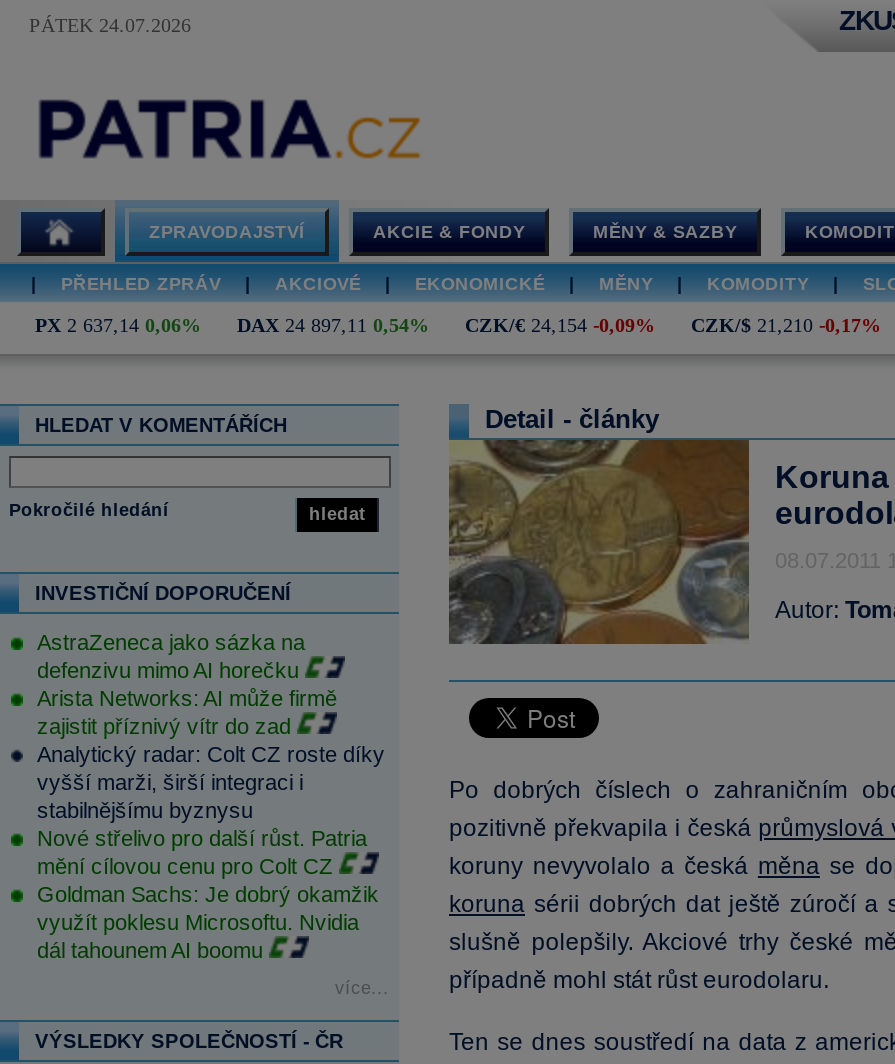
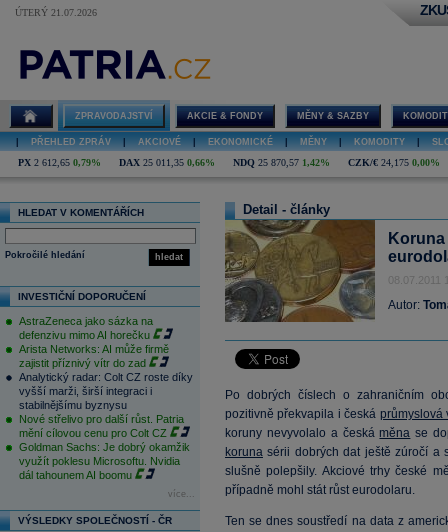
[29,14,191,36] PÁTEK 24.07.2026 -> [15,7,97,18] ÚTERÝ 21.07.2026
[35,314,881,336] PX 2 637,14 0,06% | DAX 24 897,11 0,54% | CZK/€ 24,154 -0,09% | CZK/$ 21,210 -0,17% -> [18,157,440,168] PX 2 612,65 0,79% | DAX 25 011,35 0,66% | NDQ 25 870,57 1,42% | CZK/€ 24,175 0,00%

